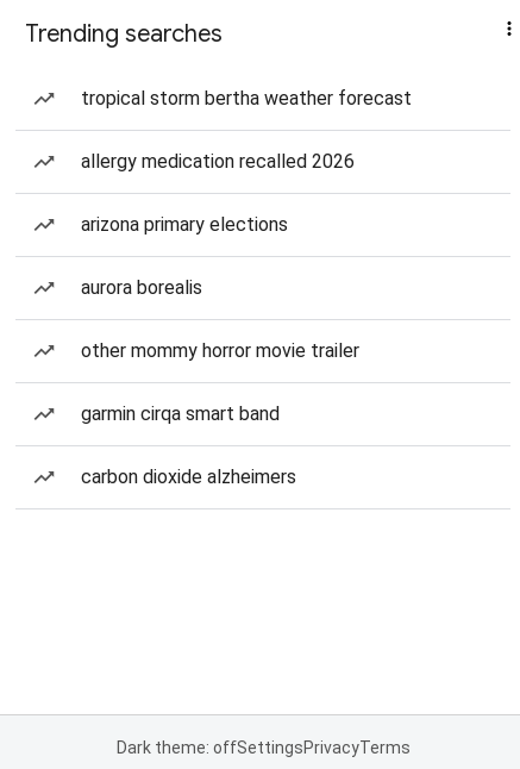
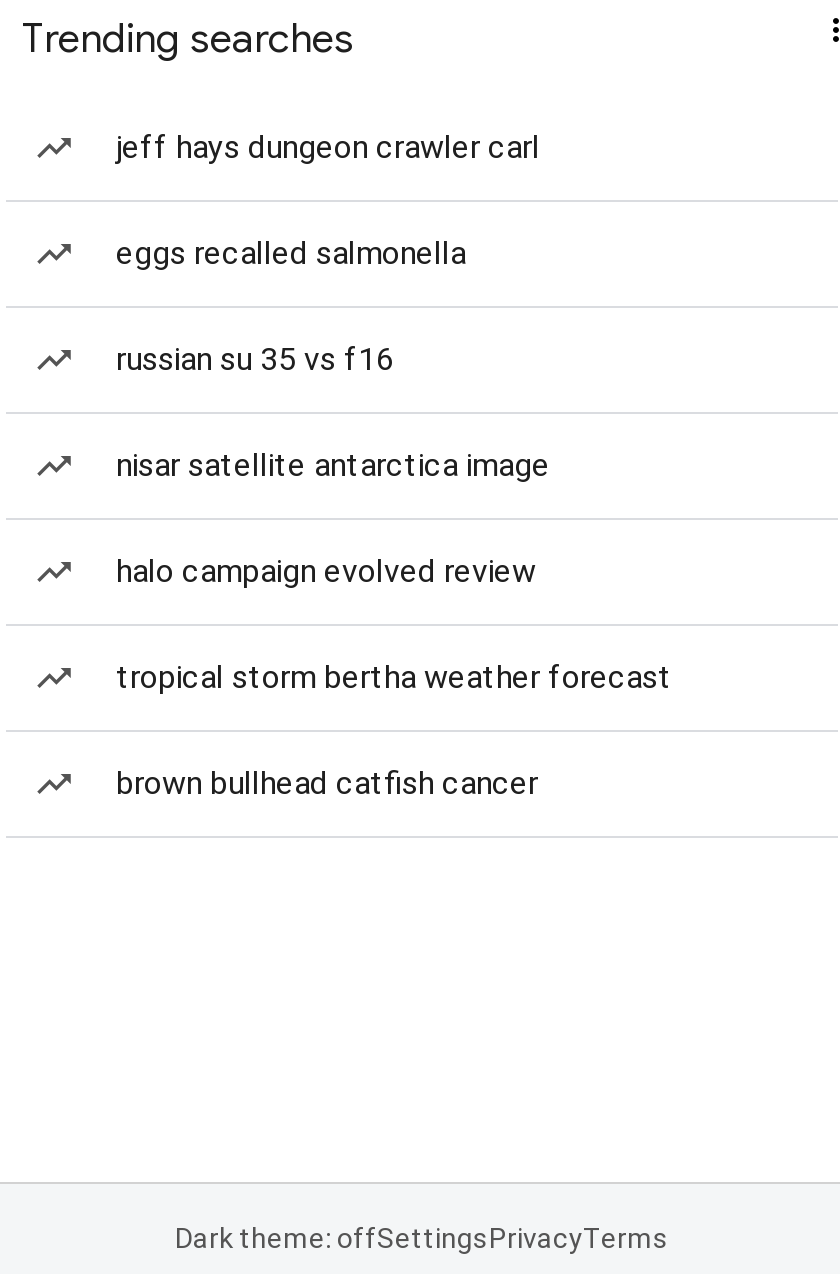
none -> [116,128,550,590] jeff hays dungeon crawler carl | eggs recalled salmonella | russian su 35 vs f16 | nisar satellite antarctica image | halo campaign evolved review
moved [81,87,412,110] -> [116,658,672,696]: tropical storm bertha weather forecast
[81,150,359,488] allergy medication recalled 2026 | arizona primary elections | aurora borealis | other mommy horror movie trailer | garmin cirqa smart band | carbon dioxide alzheimers -> [116,764,538,802] brown bullhead catfish cancer

